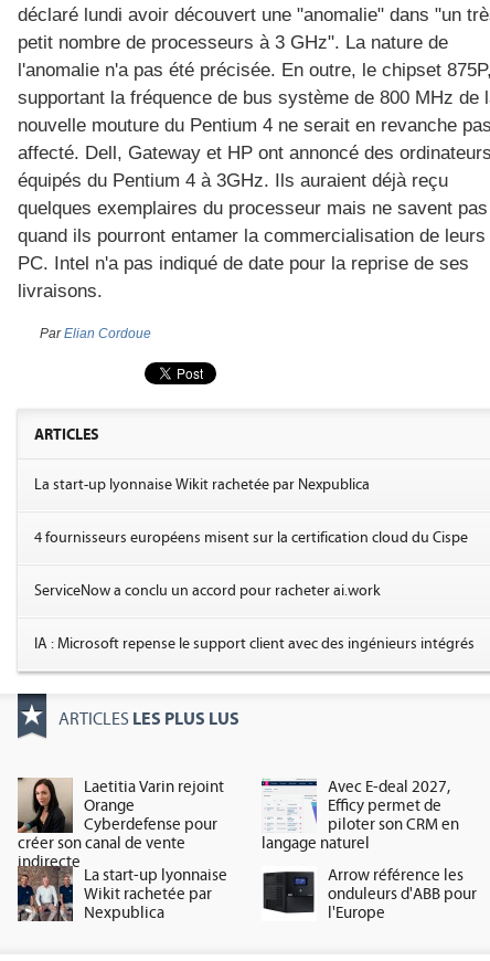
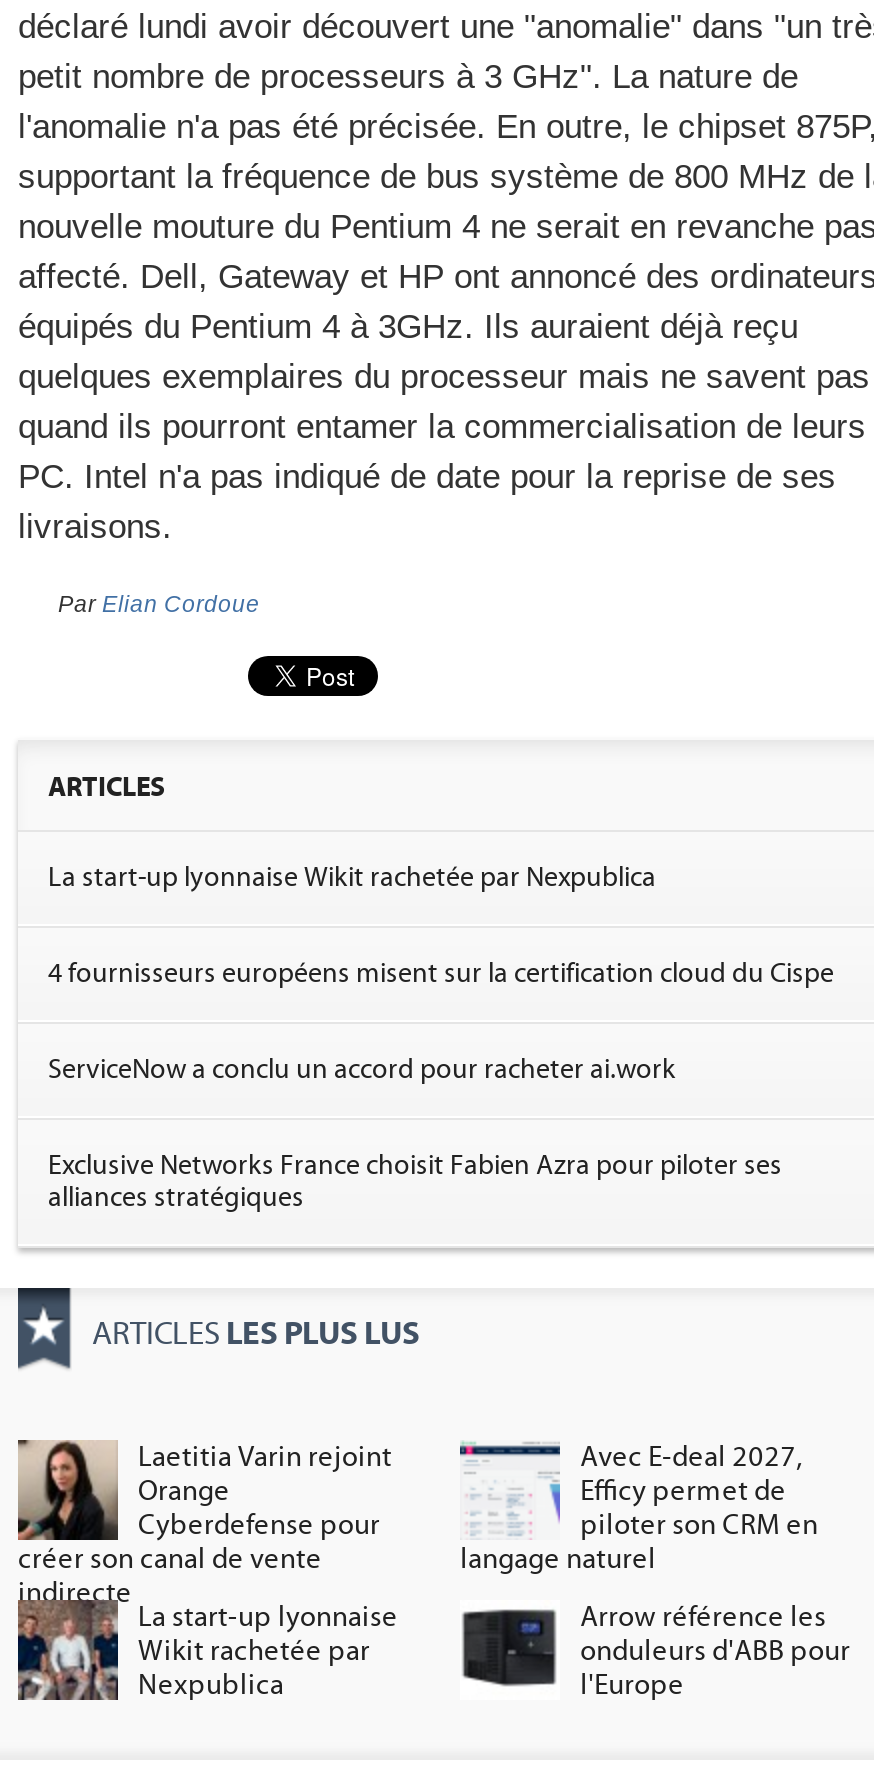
[34,635,475,653] IA : Microsoft repense le support client avec des ingénieurs intégrés -> [48,1150,782,1214] Exclusive Networks France choisit Fabien Azra pour piloter ses | alliances stratégiques

